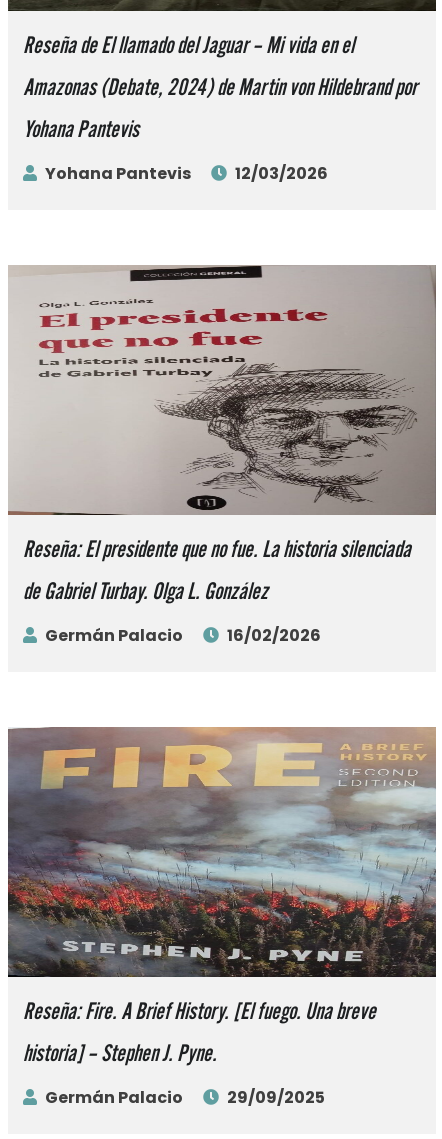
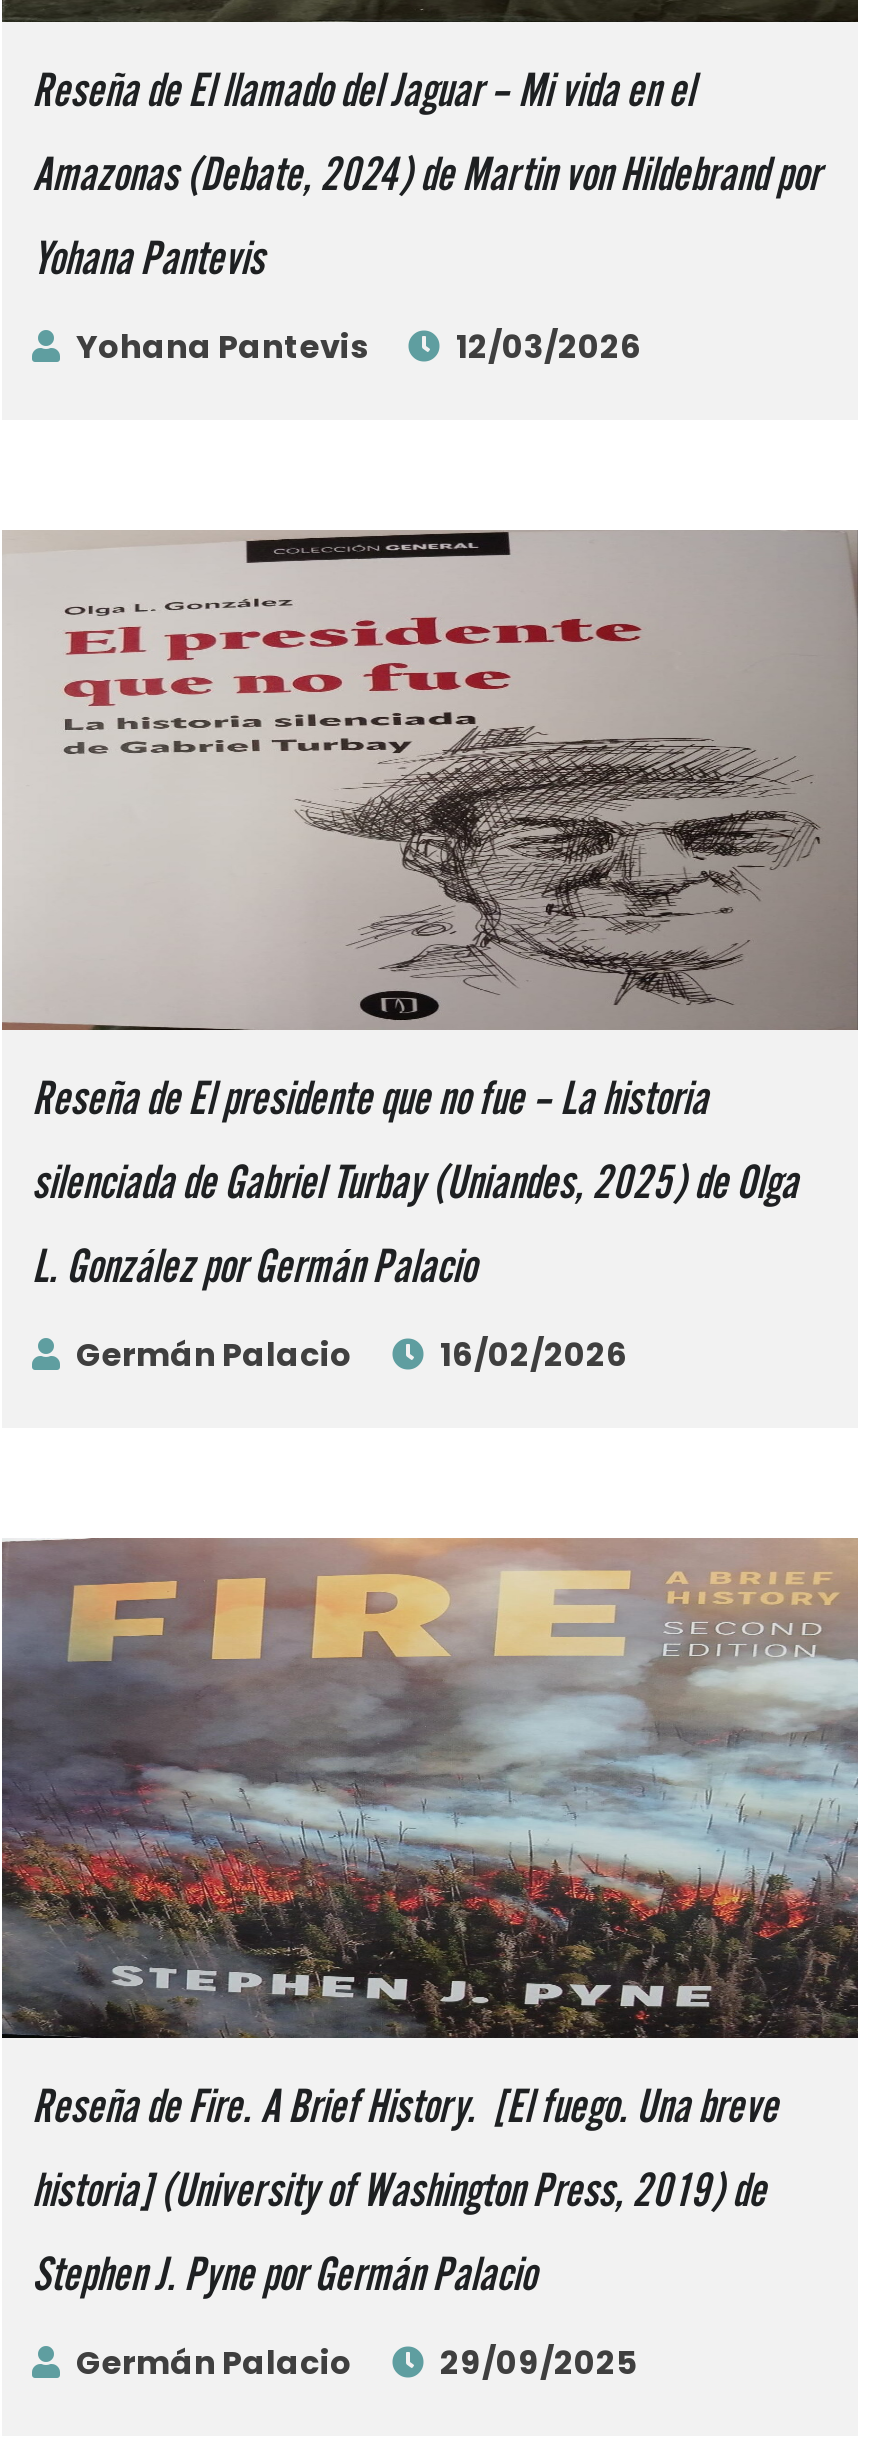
[23,540,411,604] Reseña: El presidente que no fue. La historia silenciada | de Gabriel Turbay. Olga L. González -> [32,1080,798,1292] Reseña de El presidente que no fue – La historia | silenciada de Gabriel Turbay (Uniandes, 2025) de Olga | L. González por Germán Palacio
[23,1002,376,1066] Reseña: Fire. A Brief History. [El fuego. Una breve | historia] – Stephen J. Pyne. -> [32,2088,778,2300] Reseña de Fire. A Brief History. [El fuego. Una breve | historia] (University of Washington Press, 2019) de | Stephen J. Pyne por Germán Palacio

